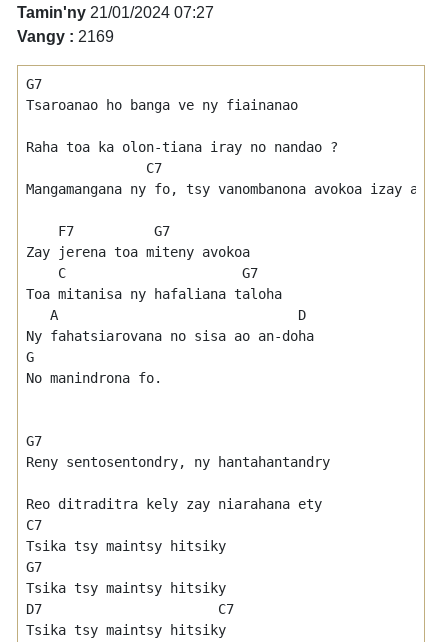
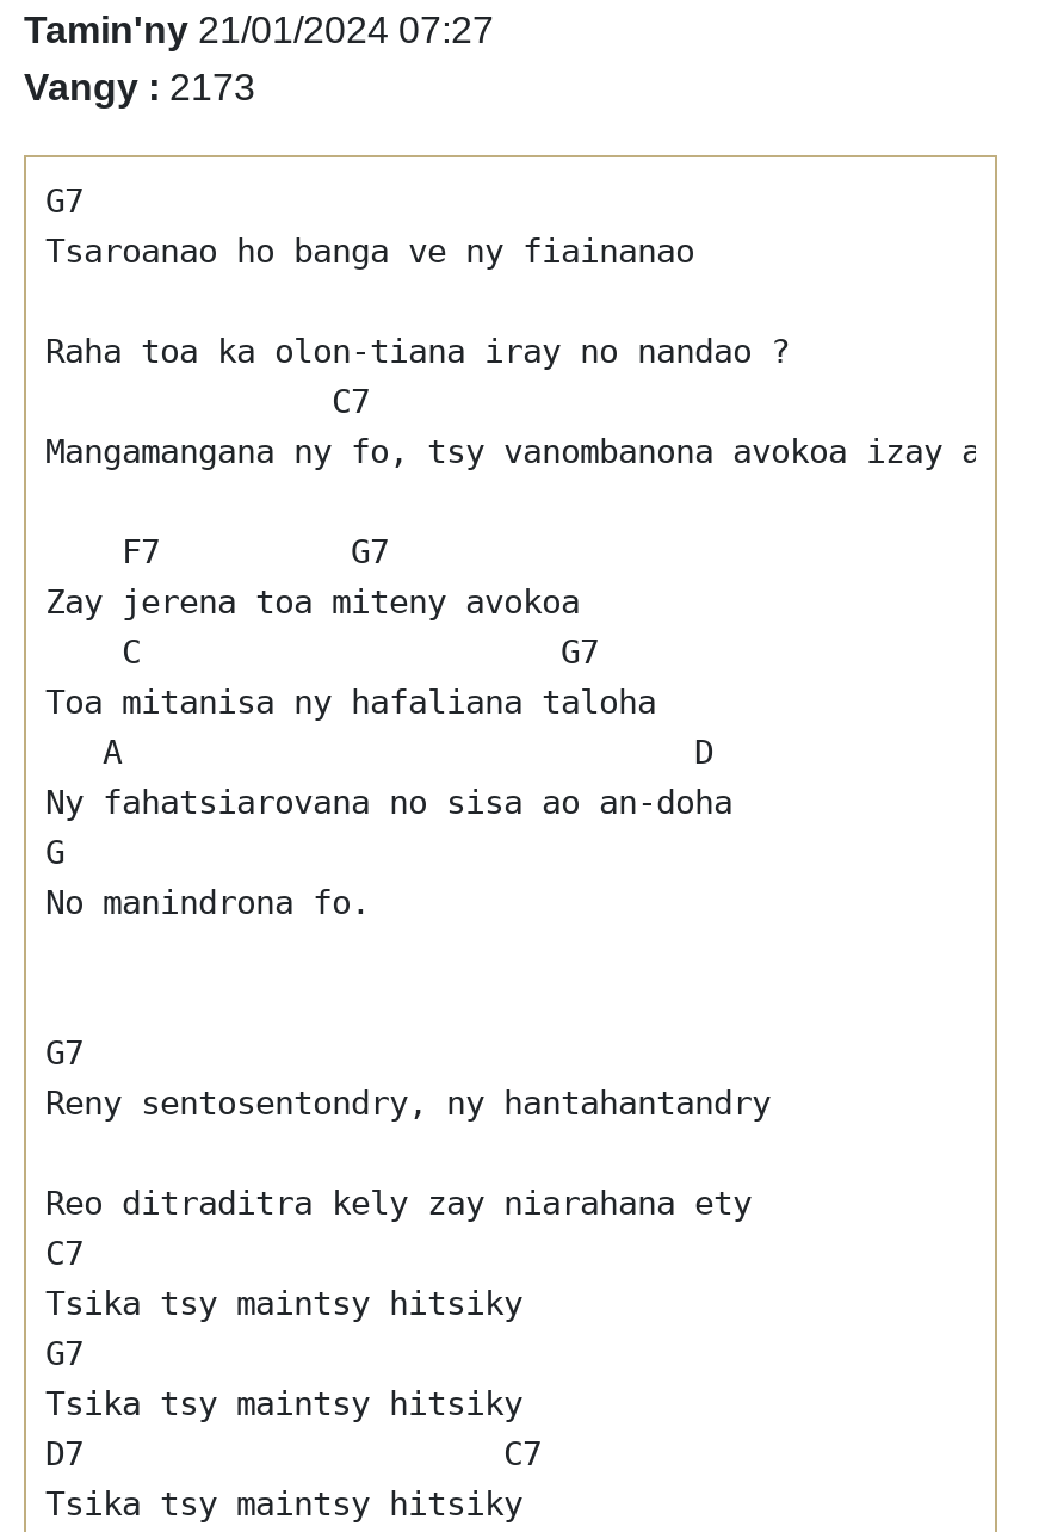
[17,28,114,45] Vangy : 2169 -> [24,67,255,107] Vangy : 2173

